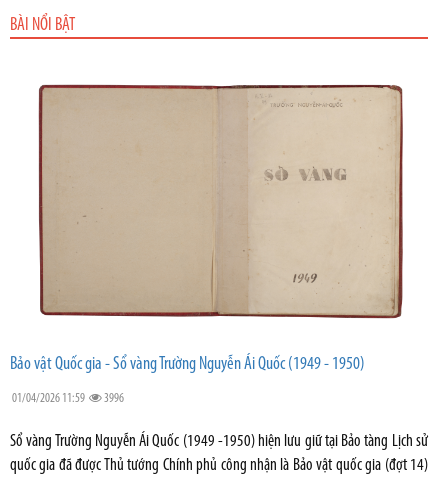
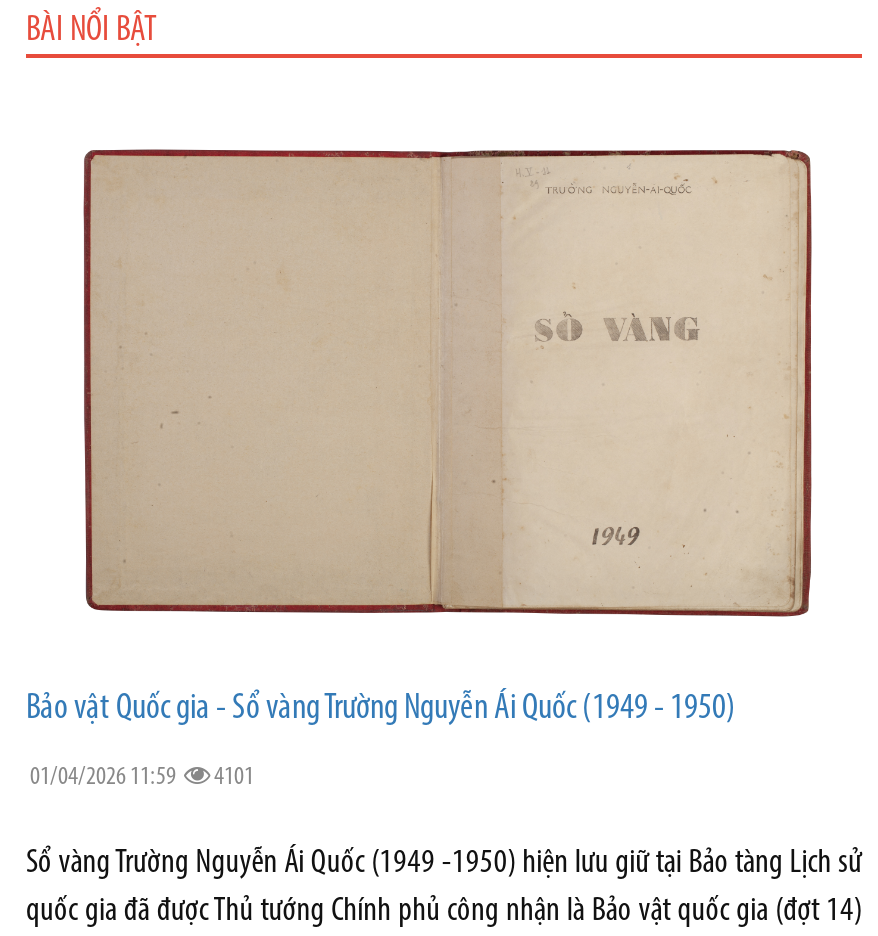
[12,392,124,405] 01/04/2026 11:59 3996 -> [30,764,254,790] 01/04/2026 11:59 4101

